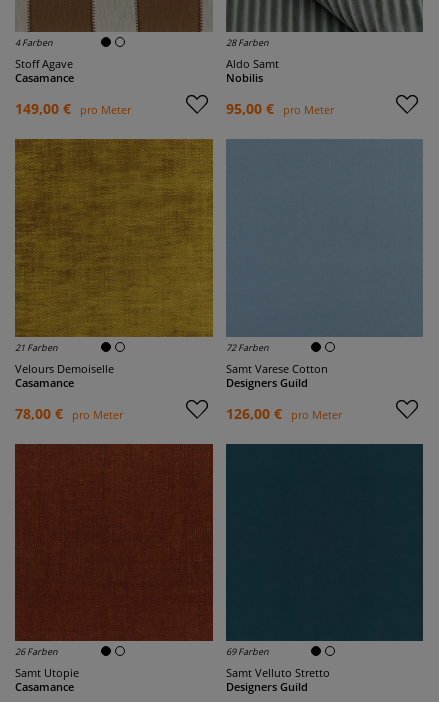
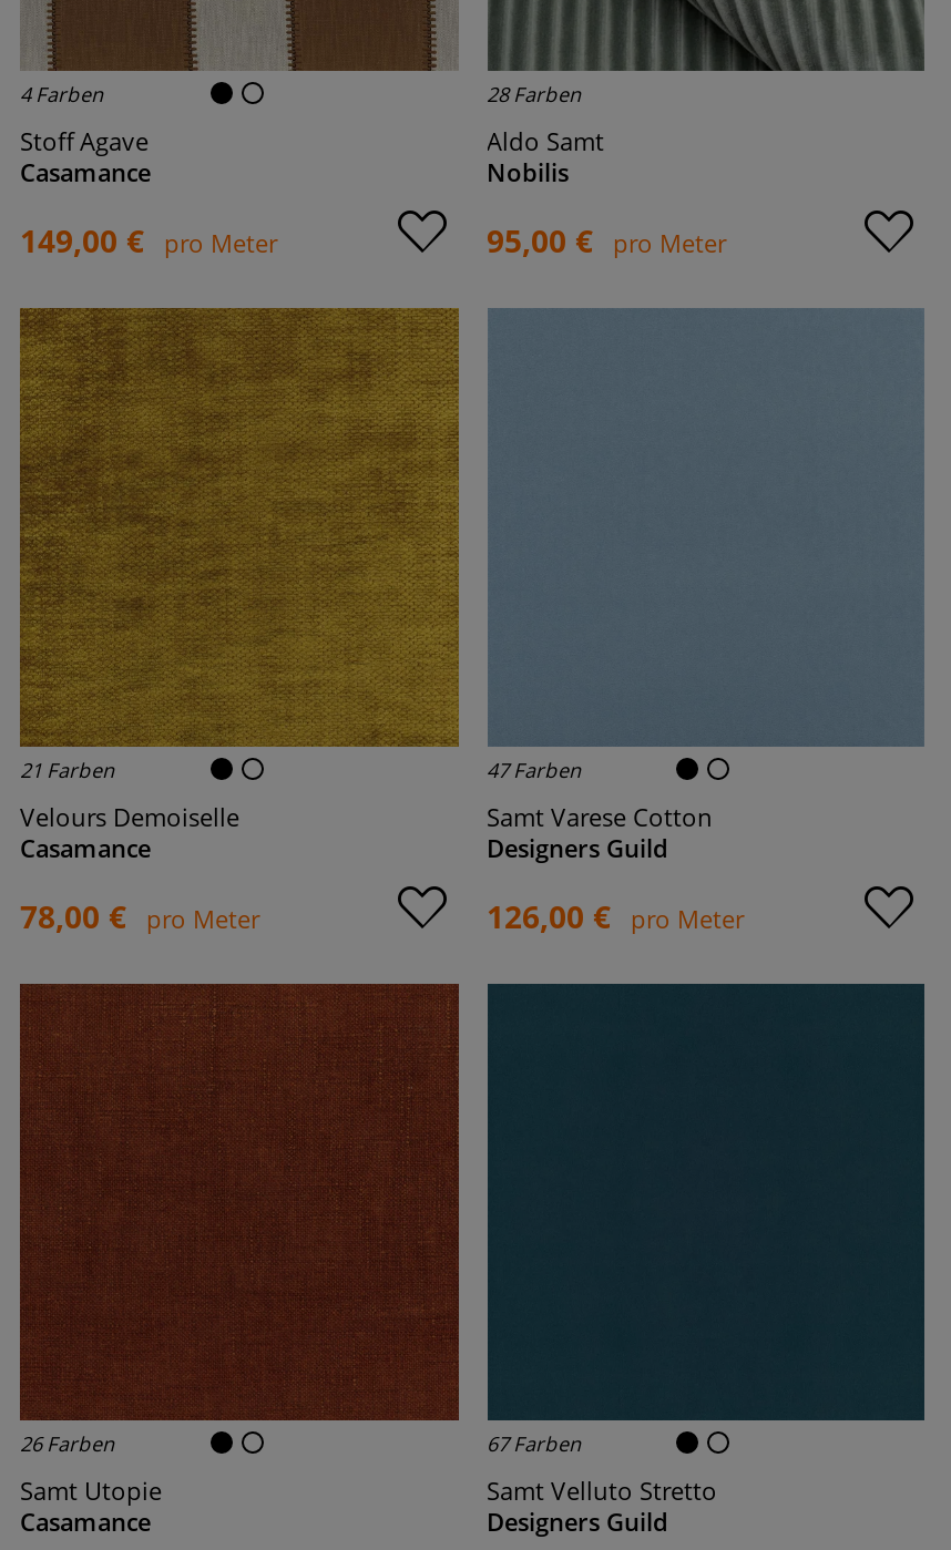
[225,340,268,353] 72 Farben -> [487,755,582,783] 47 Farben
[225,645,268,658] 69 Farben -> [487,1429,582,1458] 67 Farben

